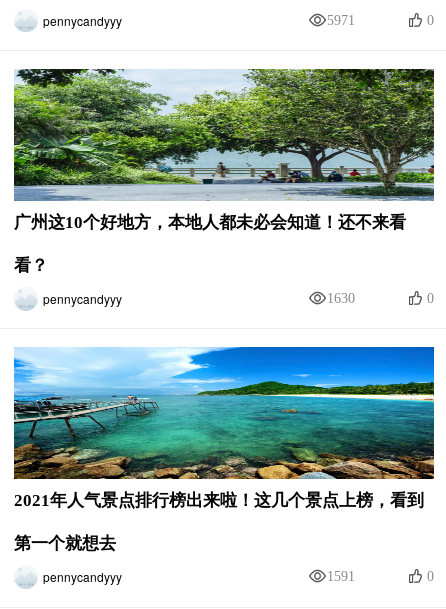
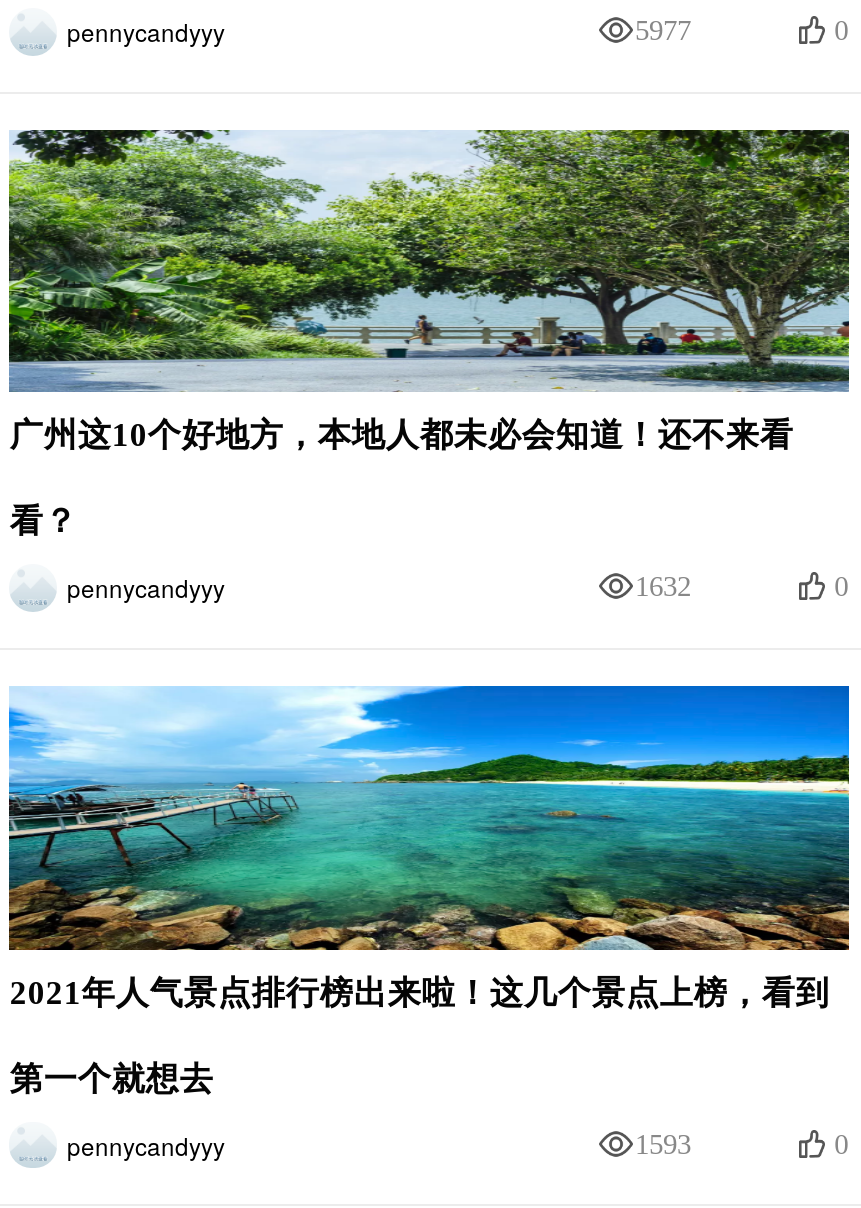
[327,12,355,28] 5971 -> [635,15,691,47] 5977
[327,290,355,306] 1630 -> [635,571,691,603] 1632
[327,568,355,584] 1591 -> [635,1128,691,1160] 1593

